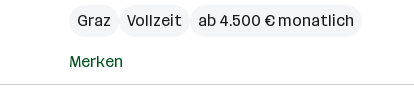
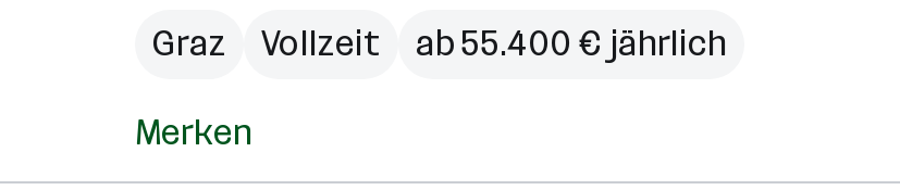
[77,11,354,30] Graz Vollzeit ab 4.500 € monatlich -> [152,23,727,64] Graz Vollzeit ab 55.400 € jährlich

